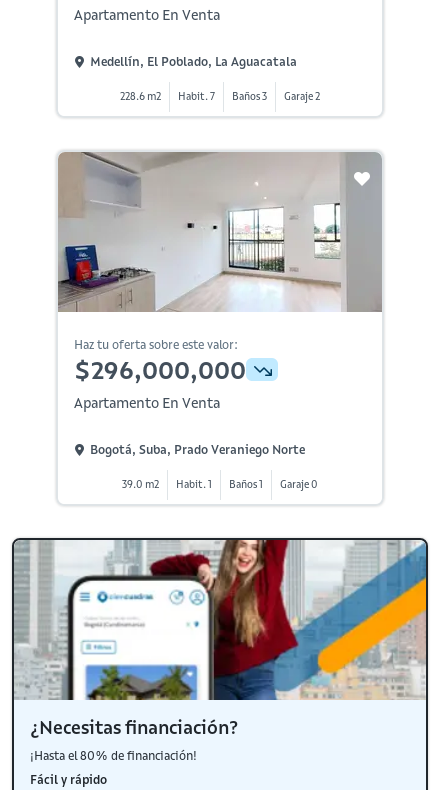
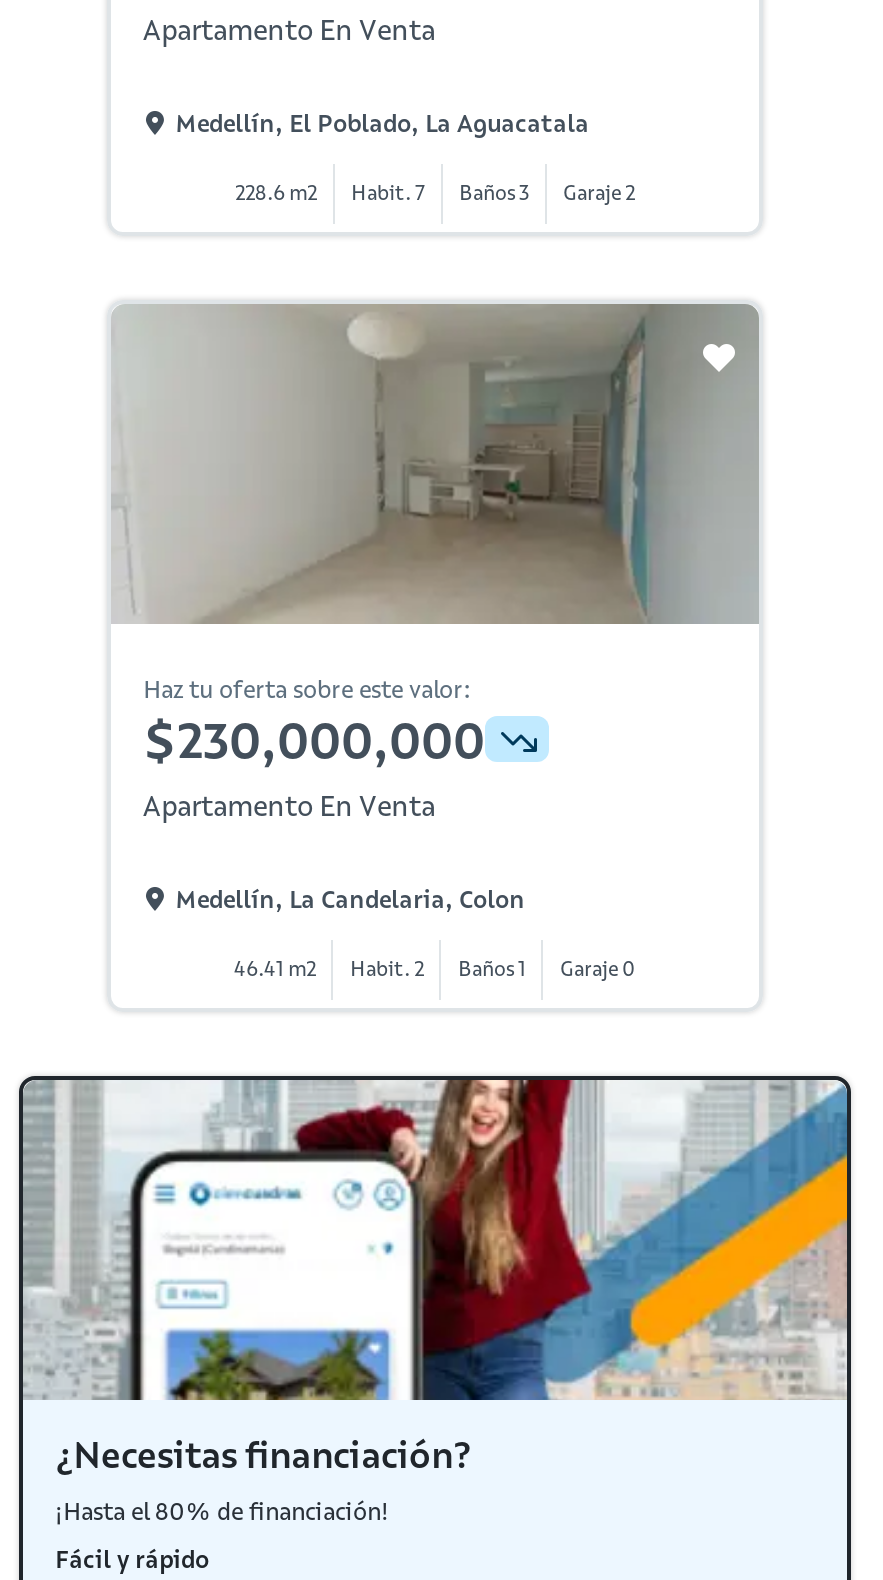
[58,152,346,312] [image] -> [113,304,687,626] [image]
[74,355,246,385] $296,000,000 -> [143,710,485,770] $230,000,000
[90,442,305,457] Bogotá, Suba, Prado Veraniego Norte -> [175,885,525,915] Medellín, La Candelaria, Colon
[122,478,212,491] 39.0 m2 | Habit. 1 -> [234,956,424,982] 46.41 m2 | Habit. 2

